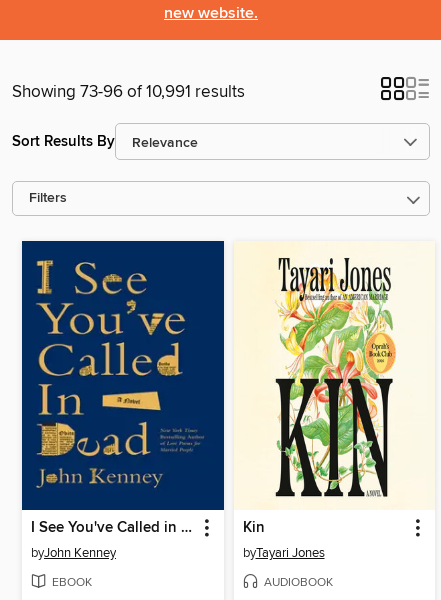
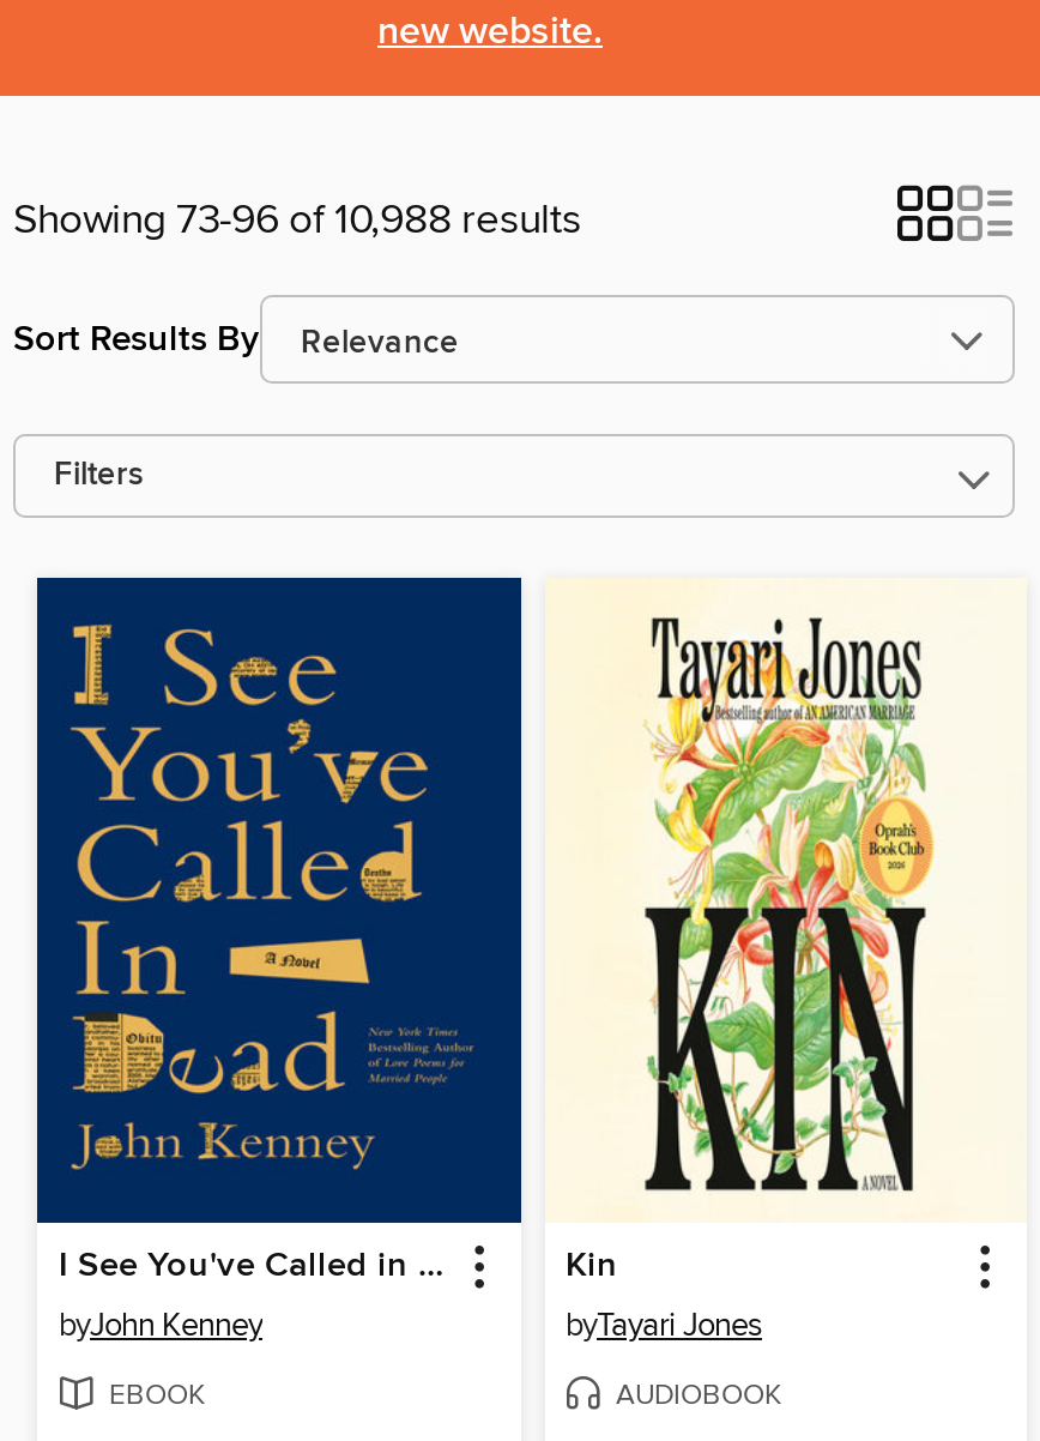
[12,81,245,103] Showing 73-96 of 10,991 results -> [13,194,581,247] Showing 73-96 of 10,988 results

